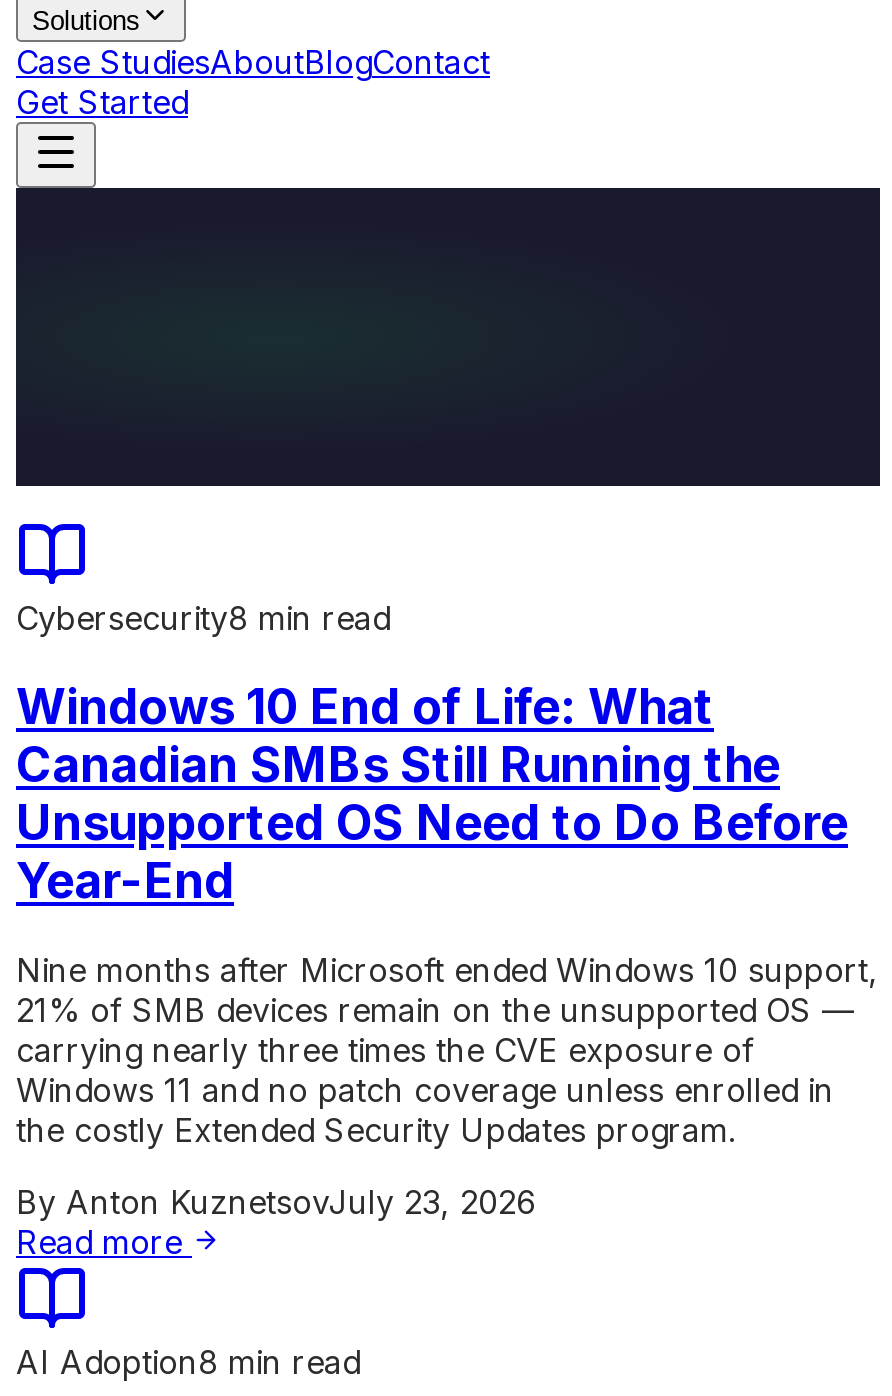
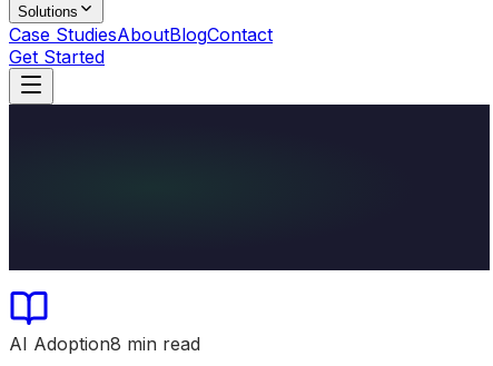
[16,598,878,1261] Cybersecurity8 min read | Windows 10 End of Life: What | Canadian SMBs Still Running the | Unsupported OS Need to Do Before | Year-End | Nine months after Microsoft ended Windows 10 support, | 21% of SMB devices remain on the unsupported OS — | carrying nearly three times the CVE exposure of | Windows 11 and no patch coverage unless enrolled in | the costly Extended Security Updates program. | By Anton KuznetsovJuly 23, 2026 | Read more -> none

